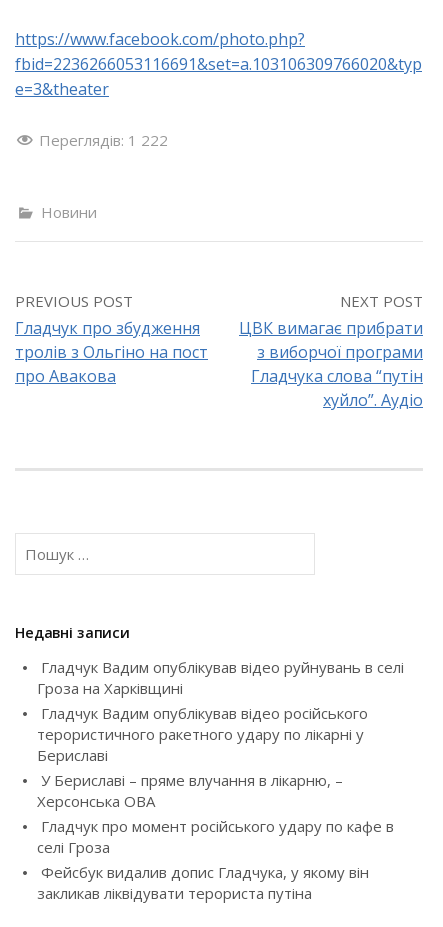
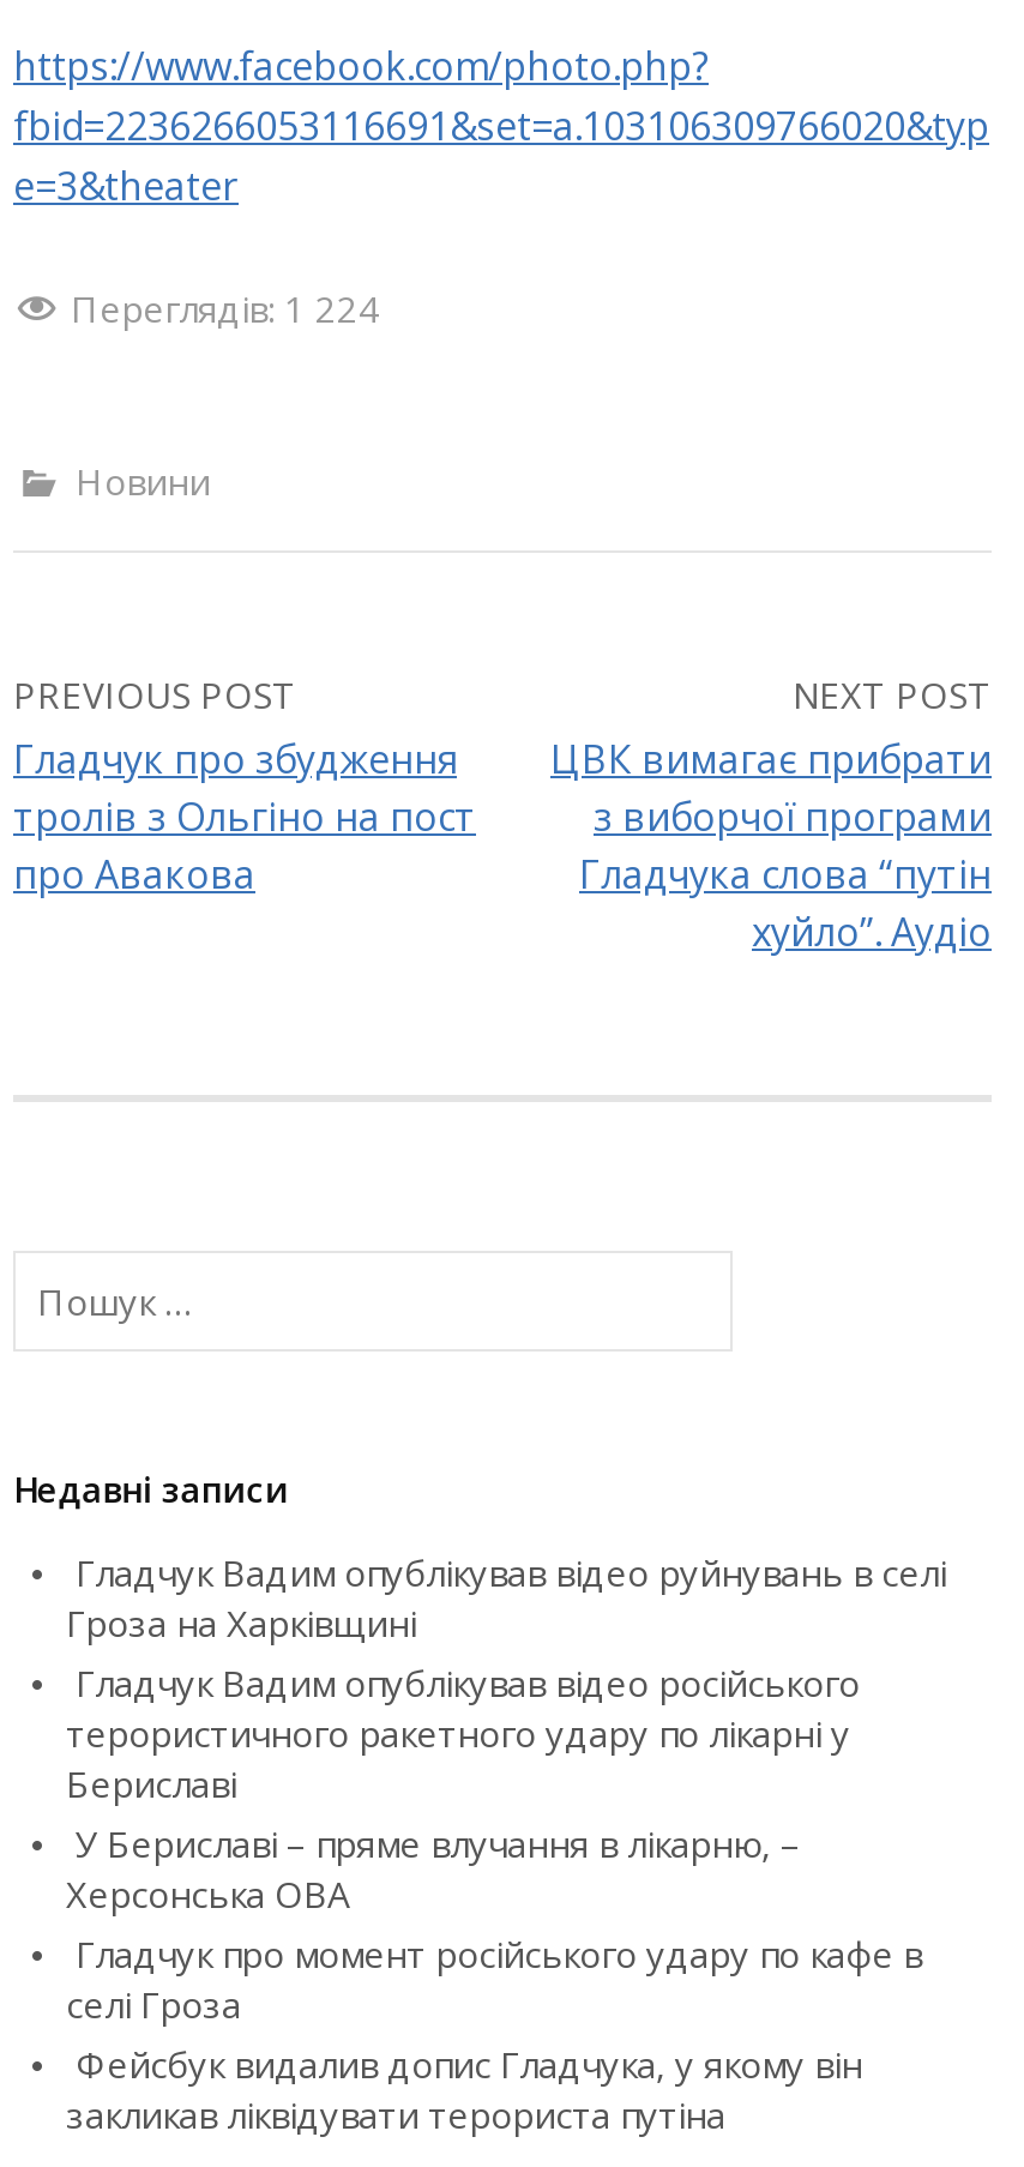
[39,130,168,150] Переглядів: 1 222 -> [71,284,380,332] Переглядів: 1 224

